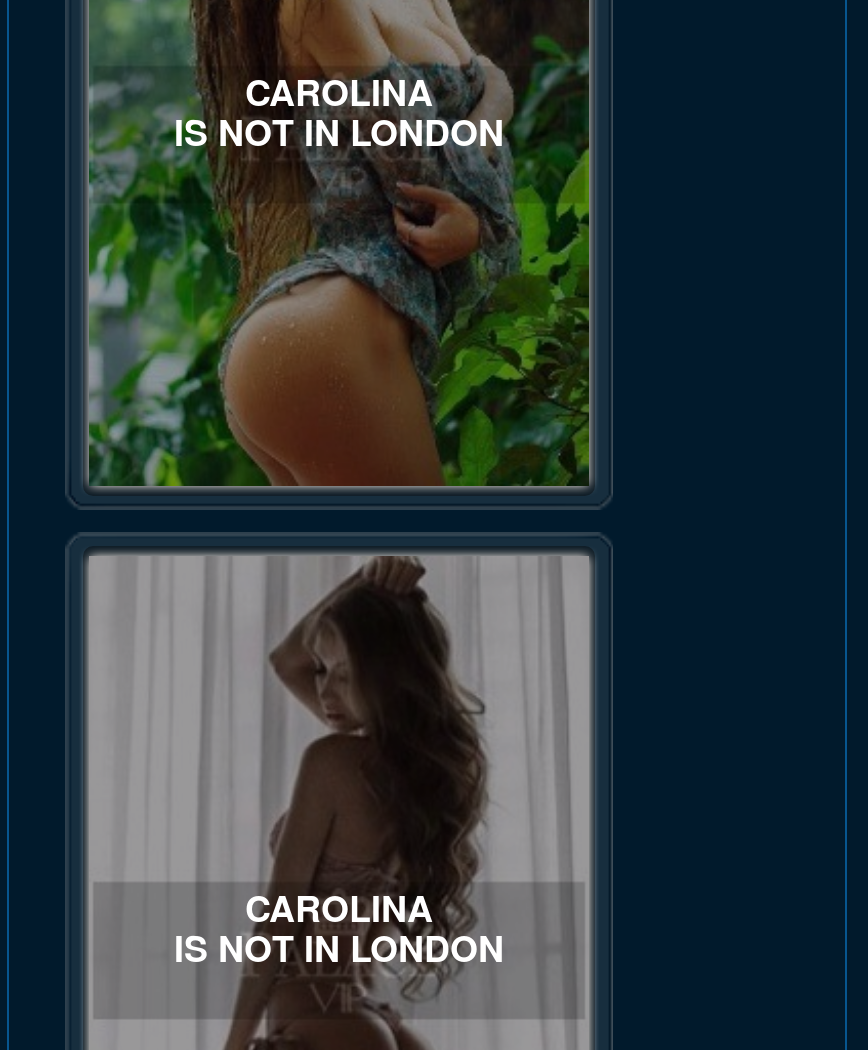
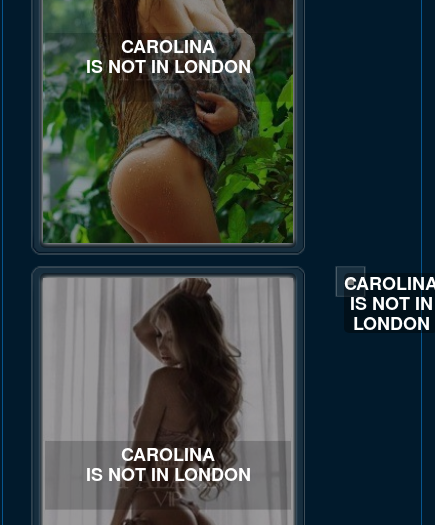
none -> [335,266,432,331] [image]

